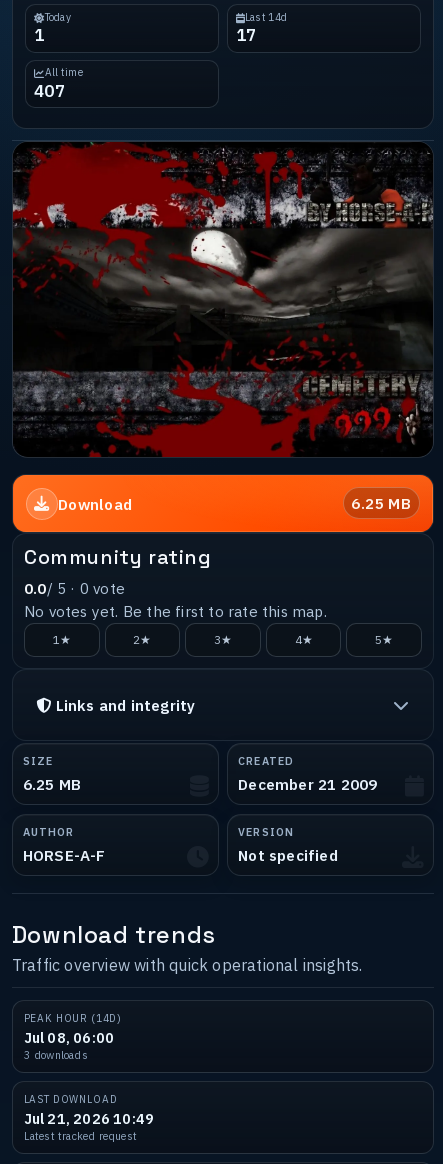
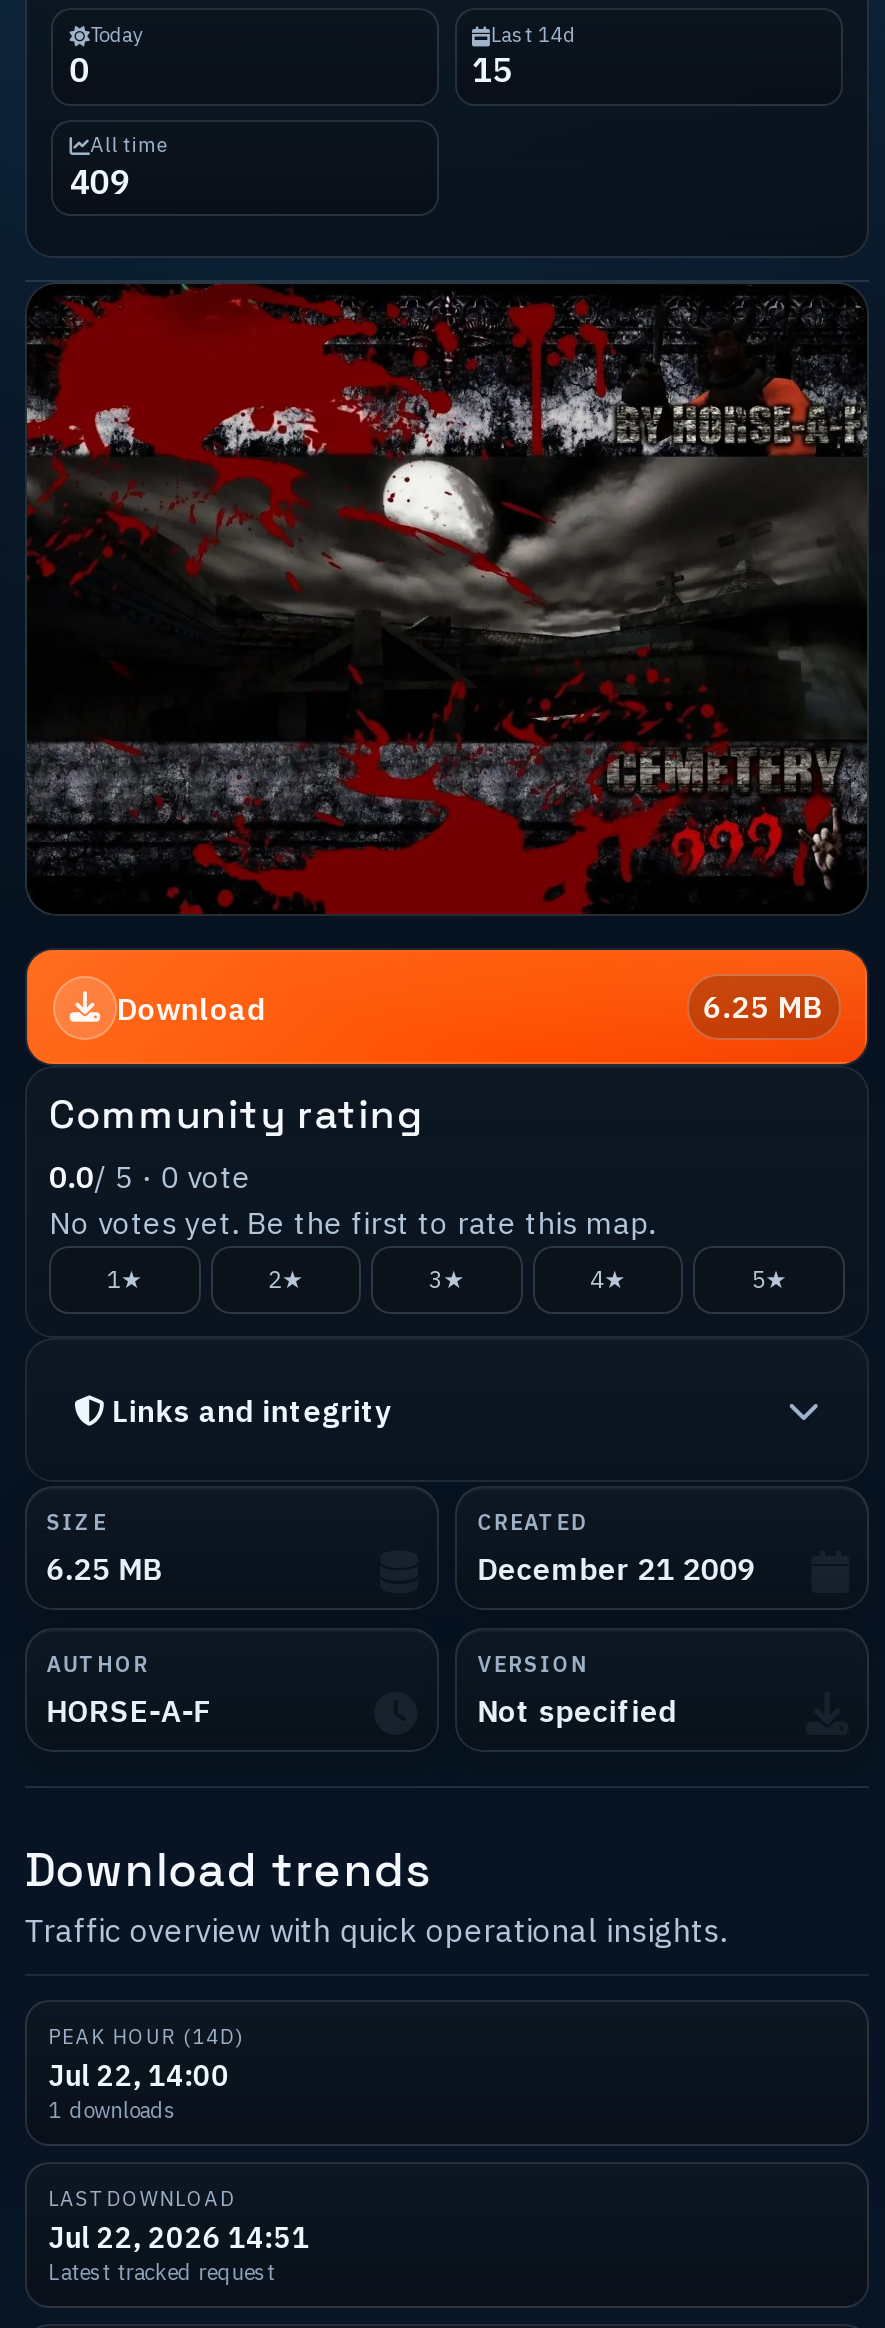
[34,24,44,46] 1 -> [70,48,90,92] 0
[235,24,256,46] 17 -> [472,48,513,92] 15
[34,80,65,102] 407 -> [70,160,131,204] 409
[24,1028,114,1047] Jul 08, 06:00 -> [48,2057,230,2095] Jul 22, 14:00
[24,1048,88,1062] 3 downloads -> [48,2096,177,2124] 1 downloads
[24,1109,154,1128] Jul 21, 2026 10:49 -> [48,2218,310,2256] Jul 22, 2026 14:51

